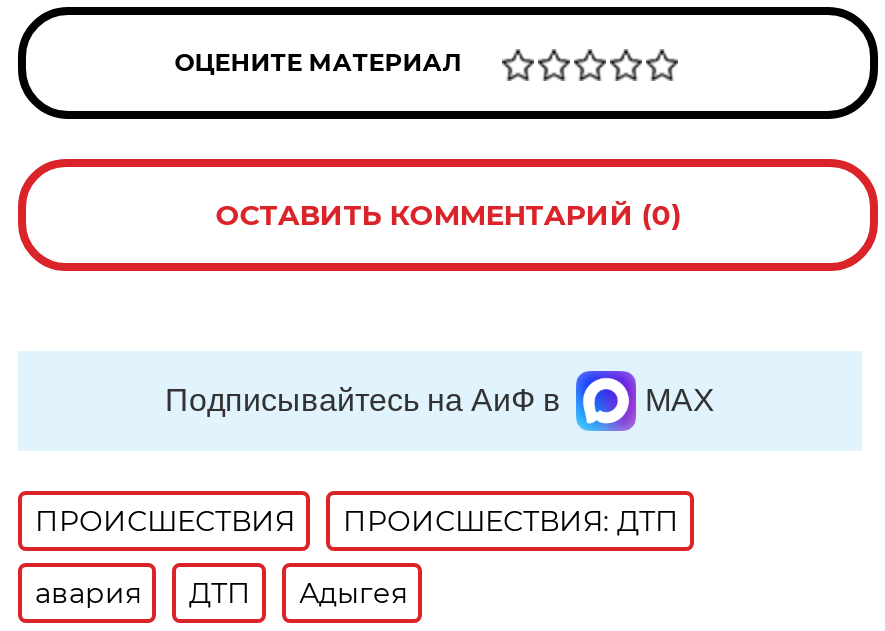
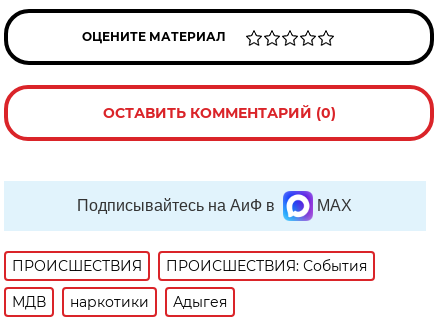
[343,503,679,539] ПРОИСШЕСТВИЯ: ДТП -> [166,257,367,275] ПРОИСШЕСТВИЯ: События
[35,575,251,611] авария | ДТП -> [12,293,149,311] МДВ | наркотики

